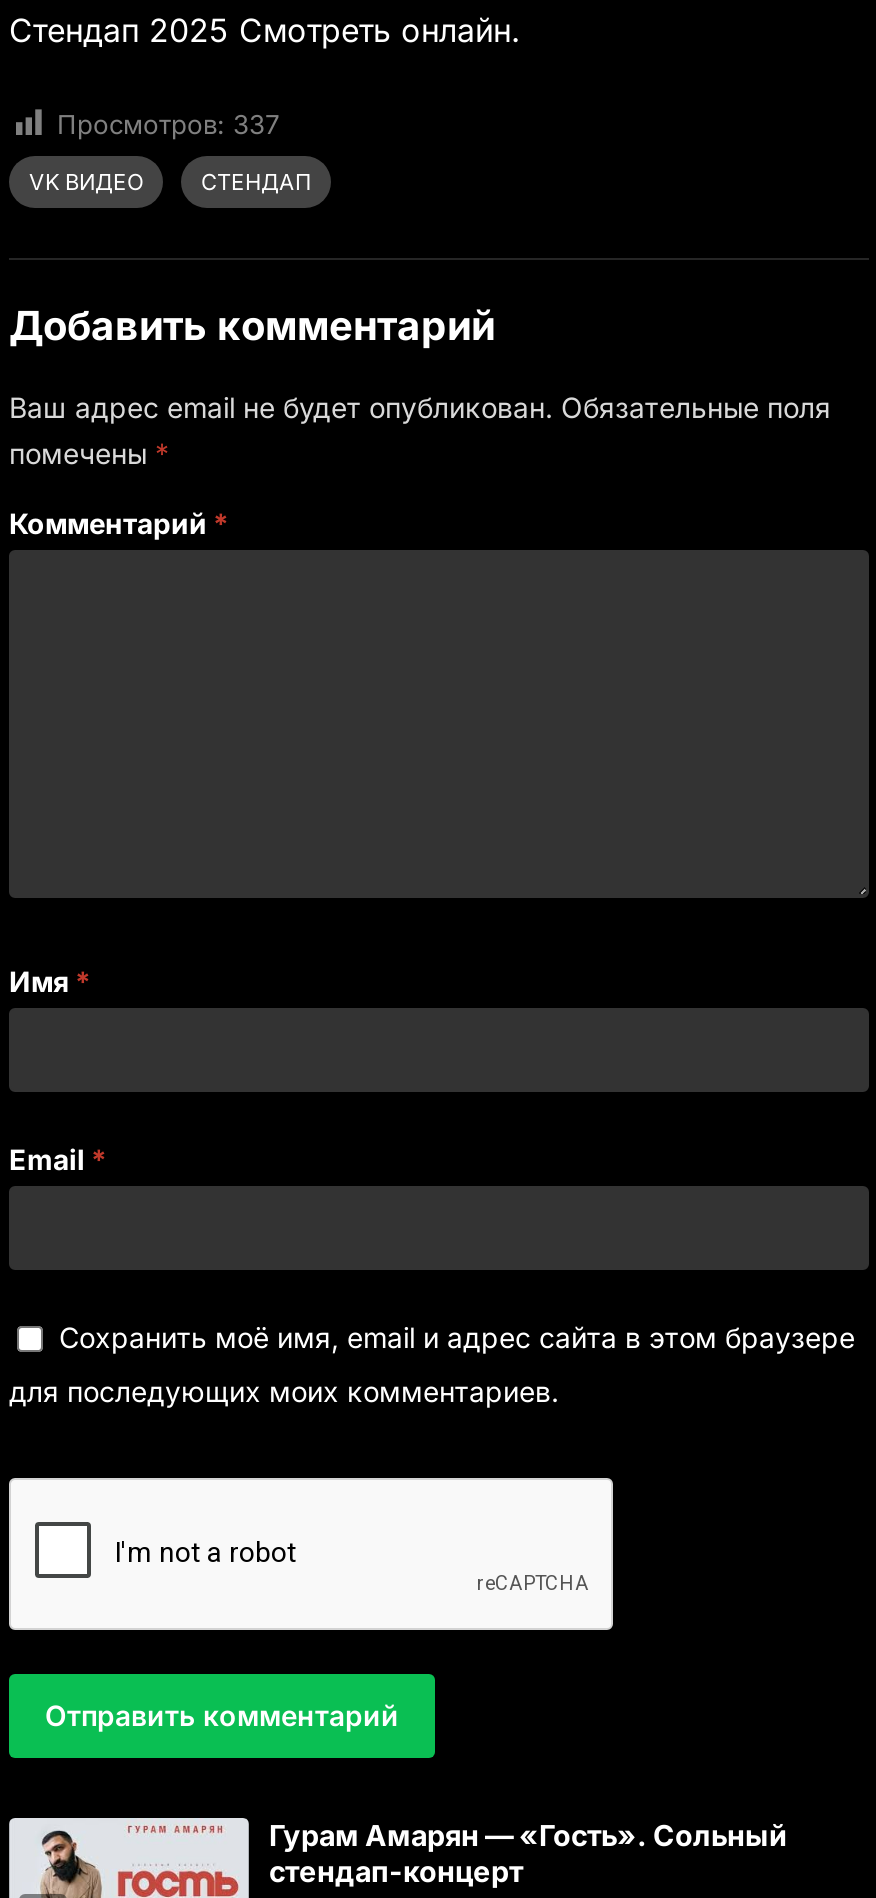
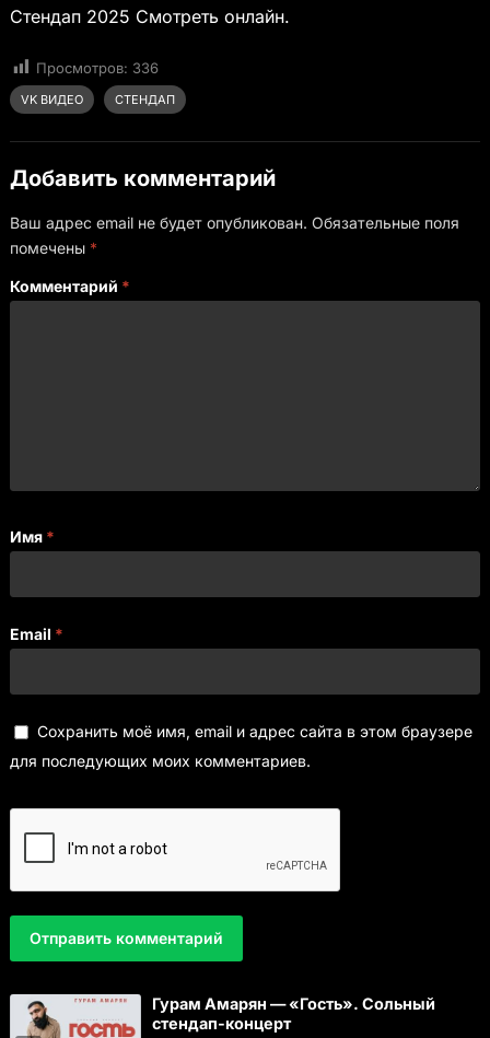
[57,108,279,140] Просмотров: 337 -> [36,59,159,76] Просмотров: 336

